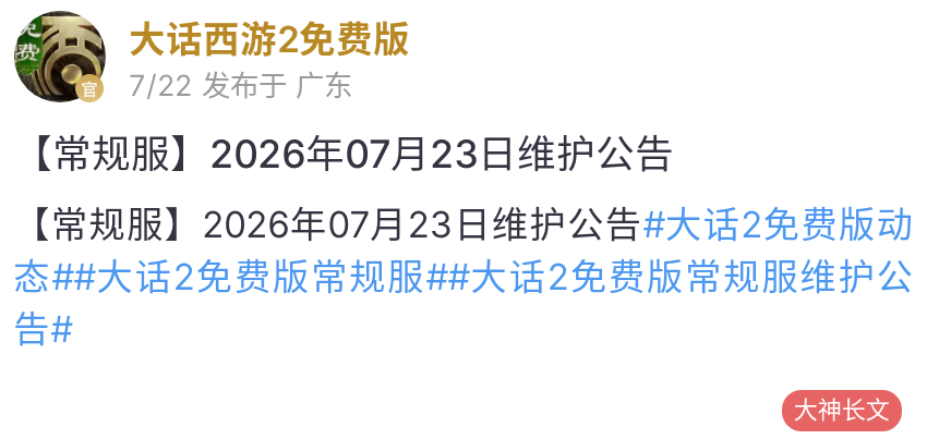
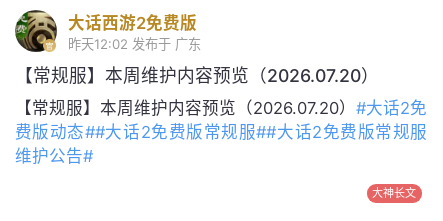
[129,67,352,102] 7/22 发布于 广东 -> [68,36,201,52] 昨天12:02 发布于 广东
[14,131,674,177] 【常规服】2026年07月23日维护公告 -> [15,65,379,86] 【常规服】本周维护内容预览（2026.07.20）
[14,202,914,350] 【常规服】2026年07月23日维护公告#大话2免费版动 | 态##大话2免费版常规服##大话2免费版常规服维护公 | 告# -> [15,98,427,166] 【常规服】本周维护内容预览（2026.07.20）#大话2免 | 费版动态##大话2免费版常规服##大话2免费版常规服 | 维护公告#

